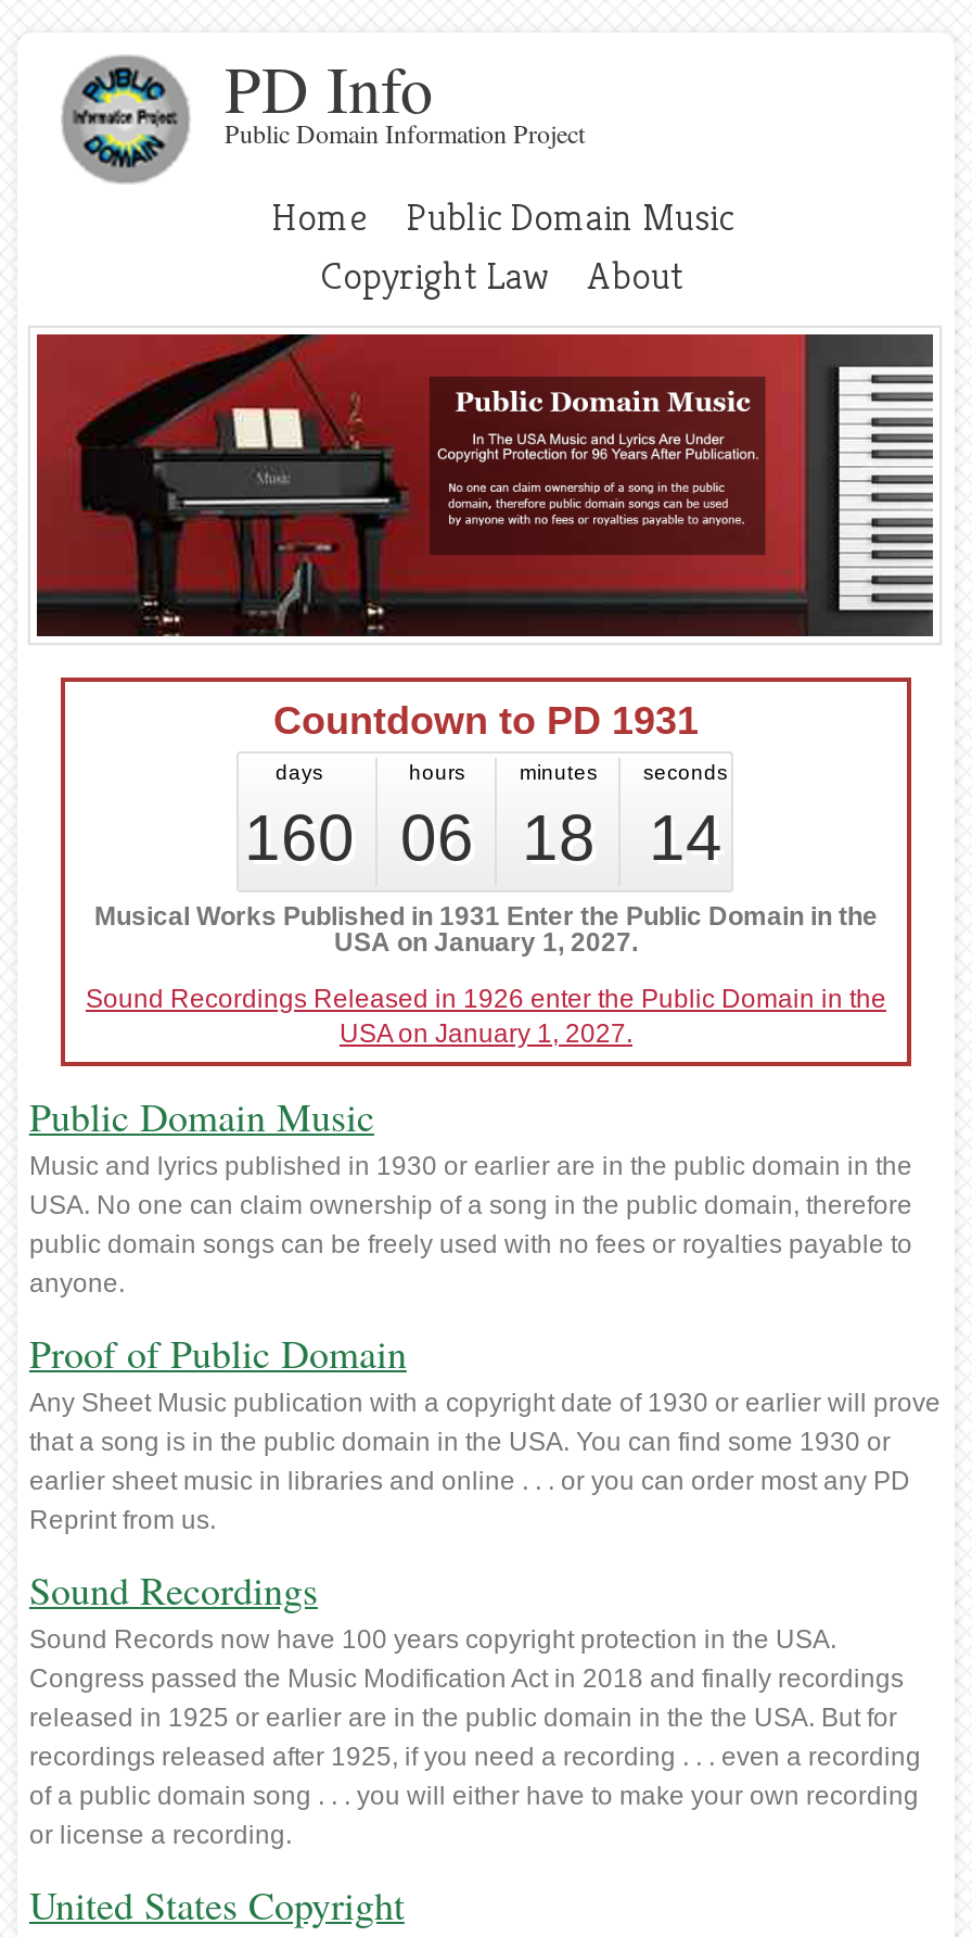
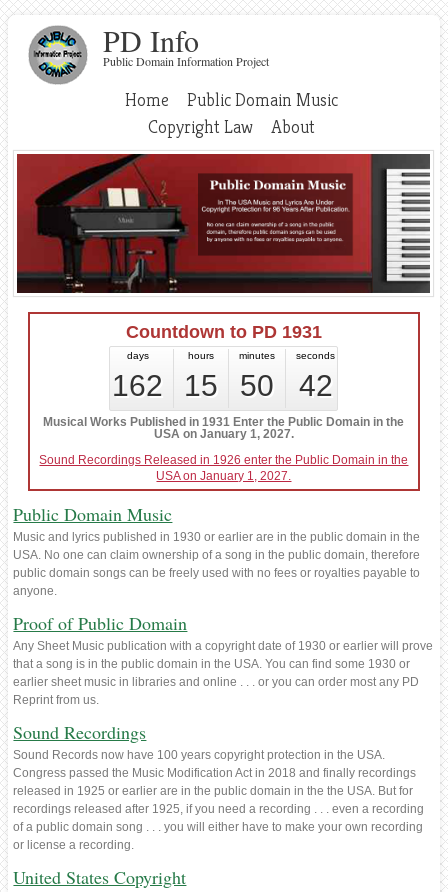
[244,802,355,874] 160 -> [112,369,163,402] 162
[400,802,474,874] 06 -> [184,369,218,402] 15
[522,802,596,874] 18 -> [240,369,274,402] 50
[649,802,722,874] 14 -> [299,369,333,402] 42

